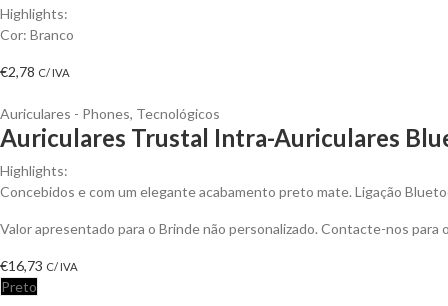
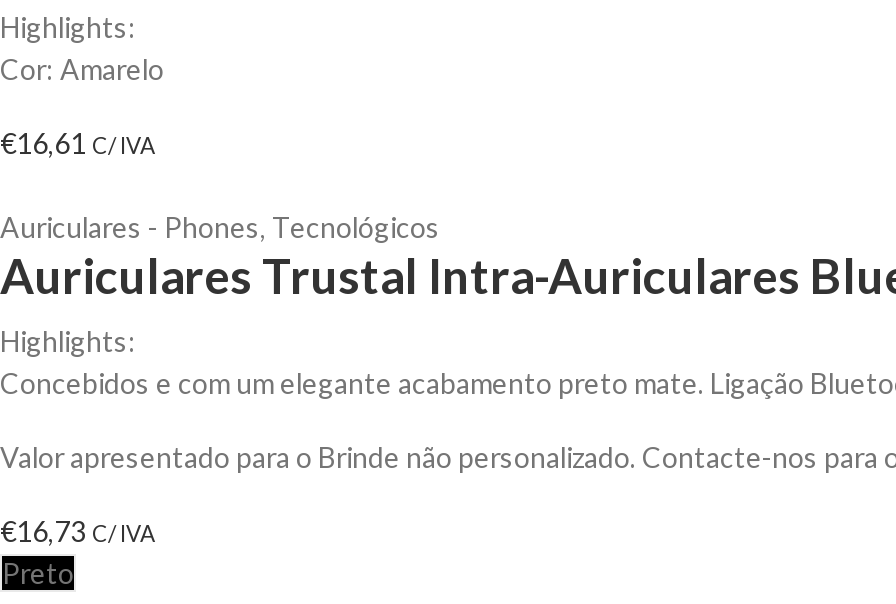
[0,26,74,43] Cor: Branco -> [0,51,164,85] Cor: Amarelo
[0,63,70,80] €2,78 C/ IVA -> [0,125,156,159] €16,61 C/ IVA

